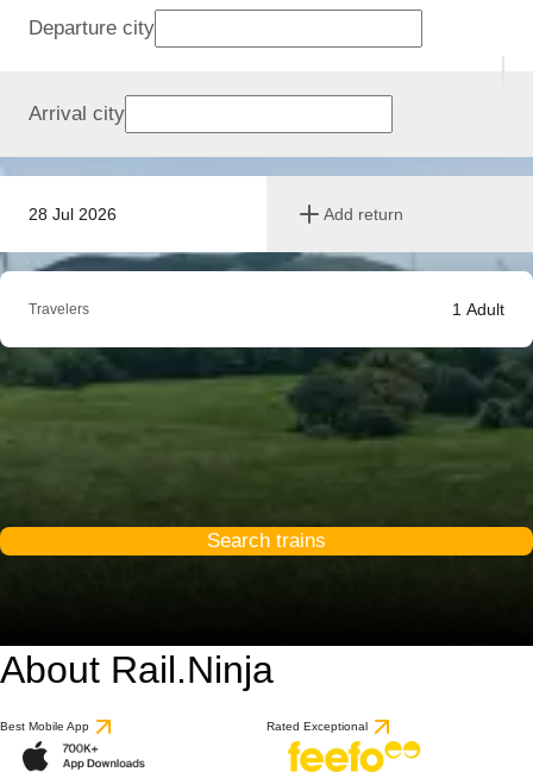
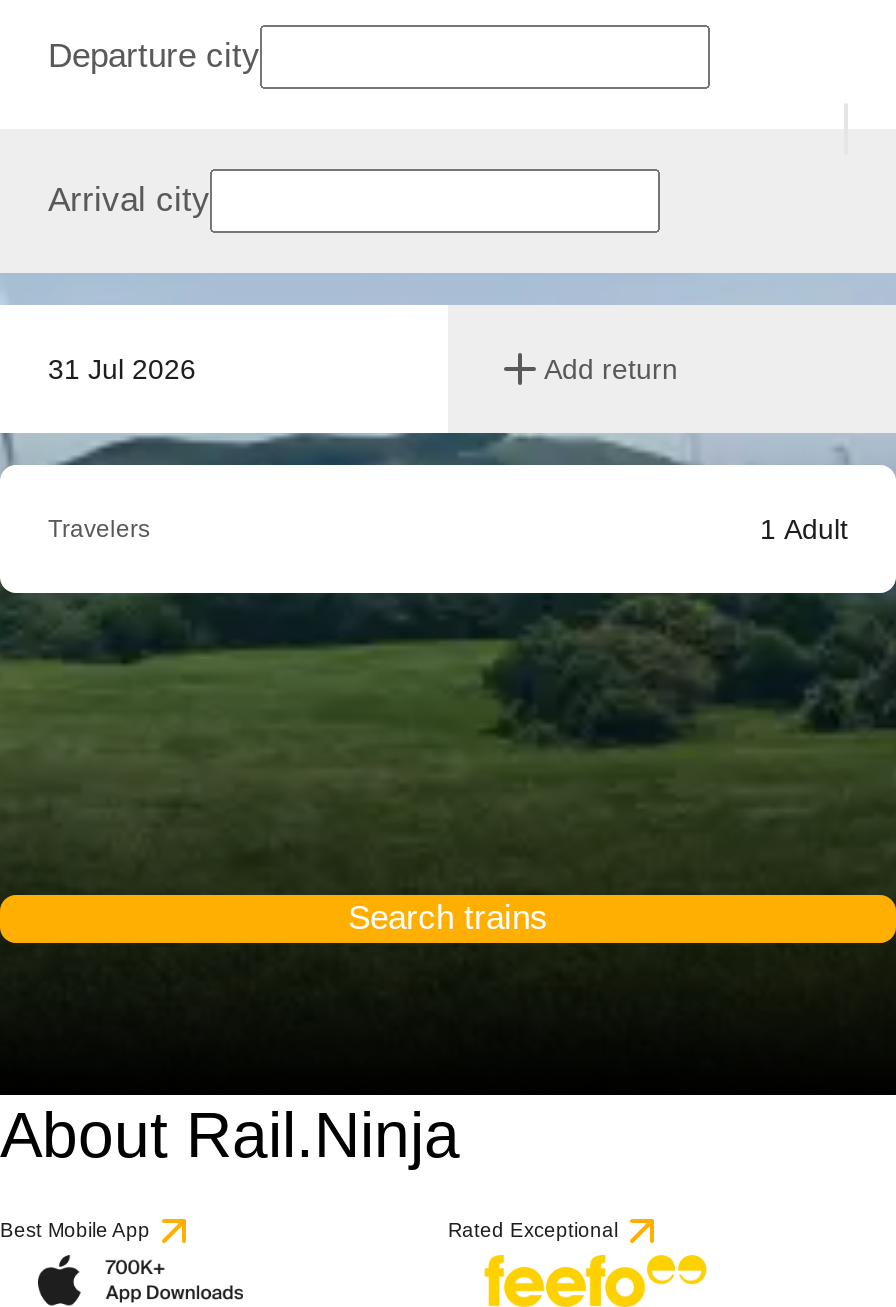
[29,205,117,224] 28 Jul 2026 -> [48,353,196,385] 31 Jul 2026

